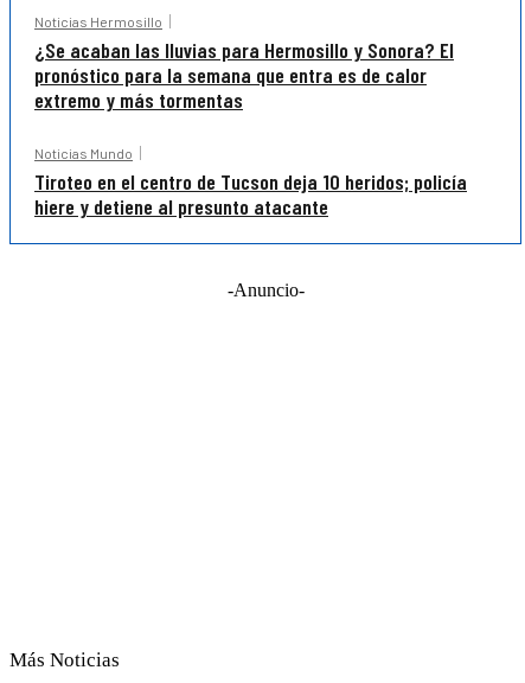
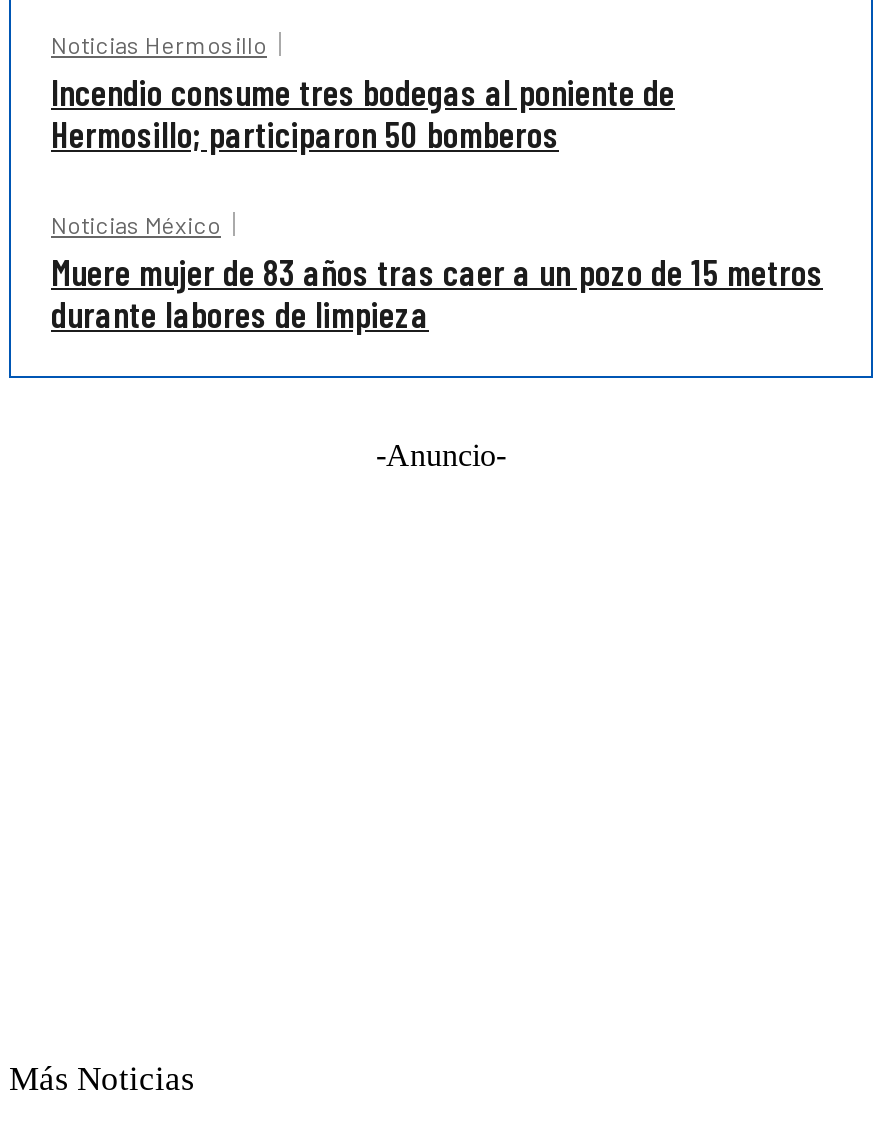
[34,37,454,113] ¿Se acaban las lluvias para Hermosillo y Sonora? El | pronóstico para la semana que entra es de calor | extremo y más tormentas -> [51,70,675,156] Incendio consume tres bodegas al poniente de | Hermosillo; participaron 50 bomberos
[34,145,467,219] Noticias Mundo | Tiroteo en el centro de Tucson deja 10 heridos; policía | hiere y detiene al presunto atacante -> [51,210,823,336] Noticias México | Muere mujer de 83 años tras caer a un pozo de 15 metros | durante labores de limpieza

